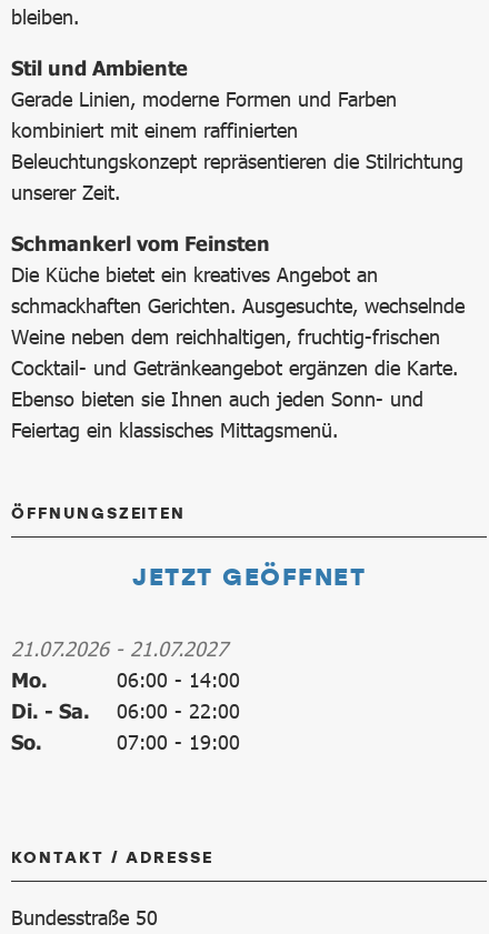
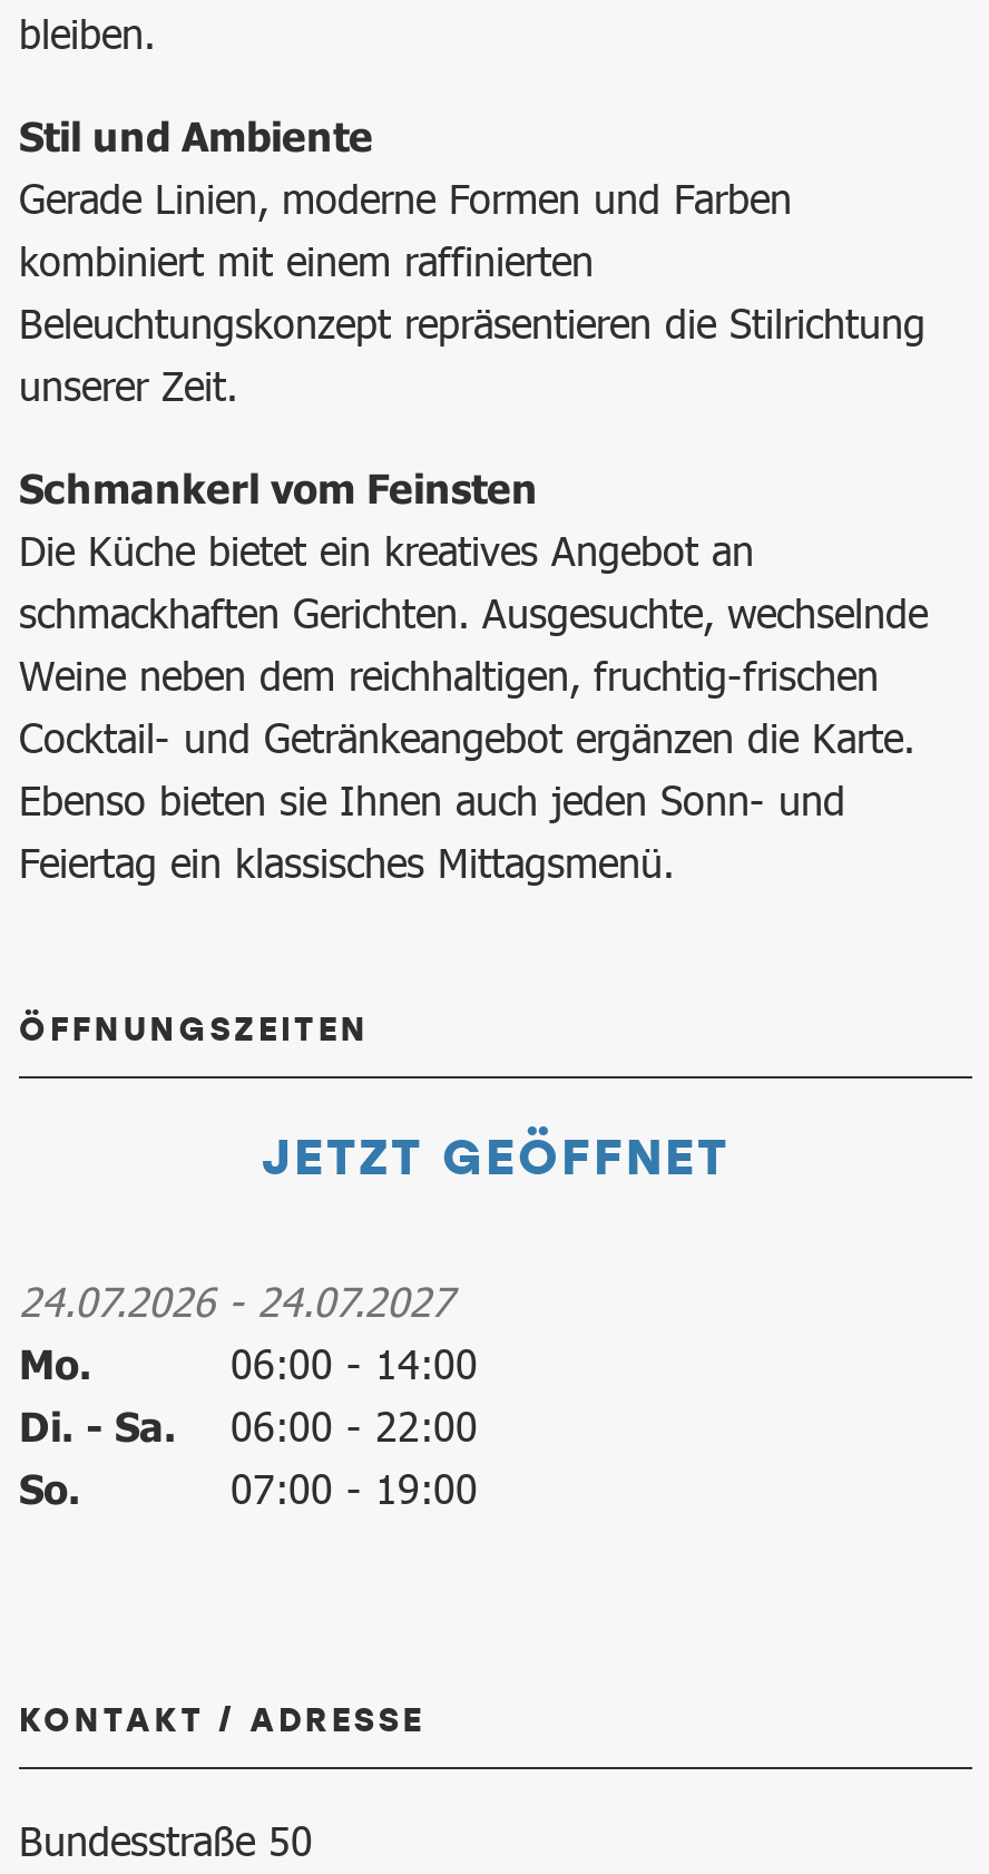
[11,636,228,661] 21.07.2026 - 21.07.2027 -> [19,1276,453,1325] 24.07.2026 - 24.07.2027

